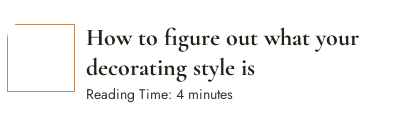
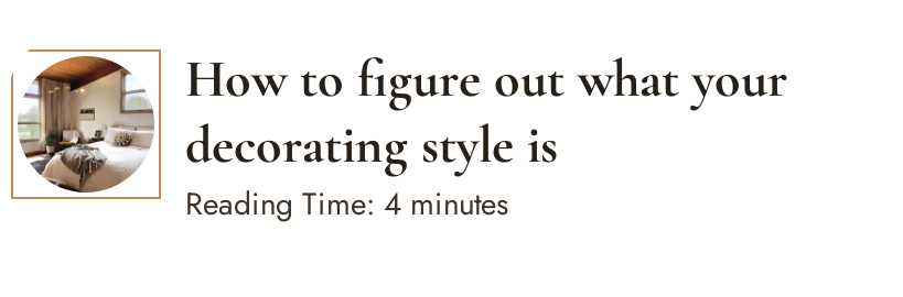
none -> [18,55,154,194] [image]

